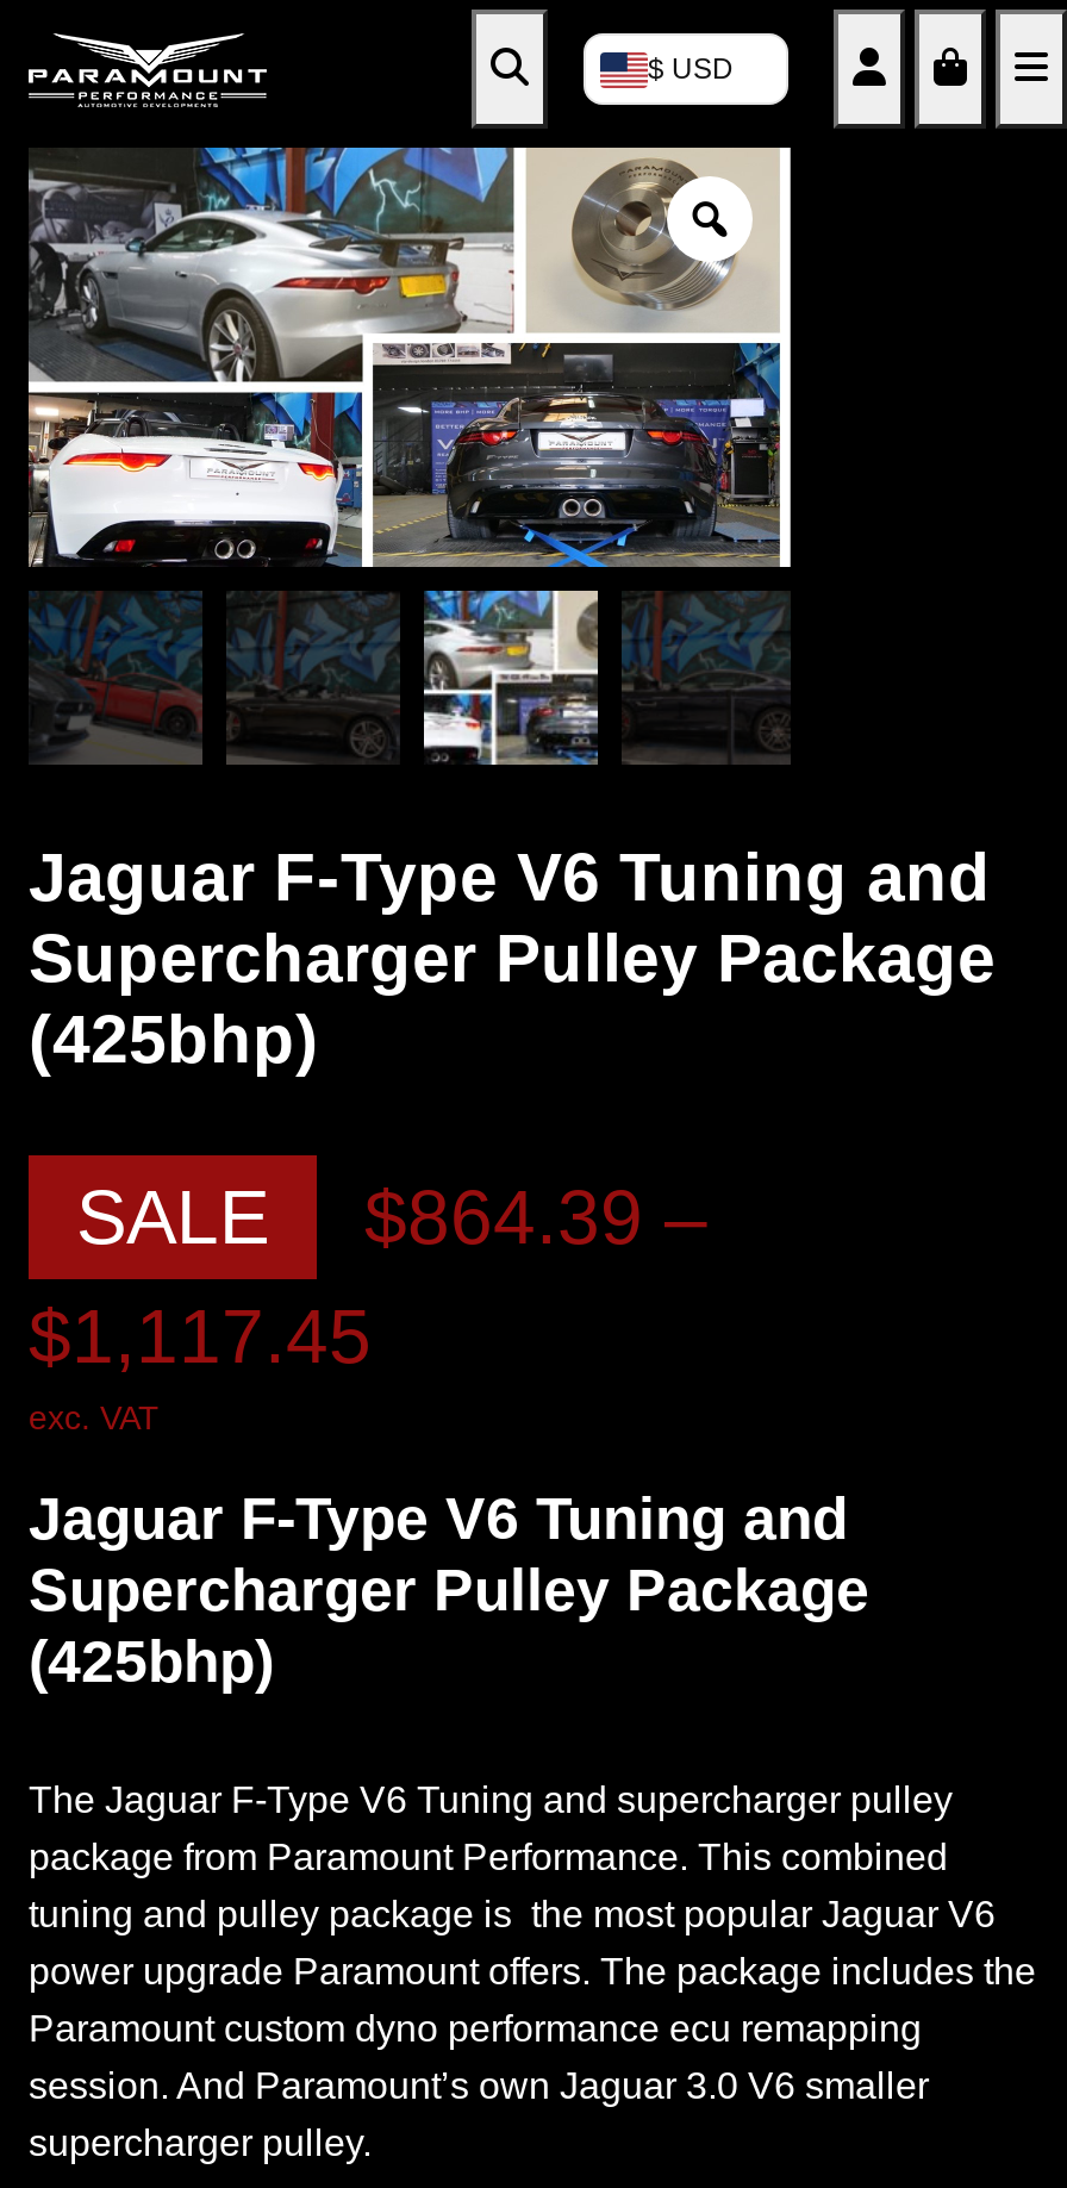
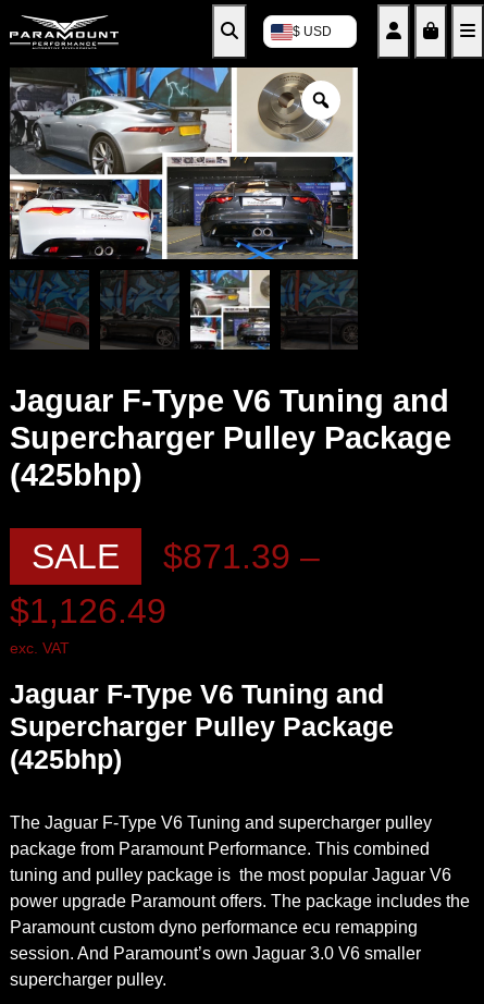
[76,1174,707,1260] SALE $864.39 – -> [32,537,320,576] SALE $871.39 –
[29,1291,419,1379] $1,117.45 P -> [10,590,188,631] $1,126.49 P

